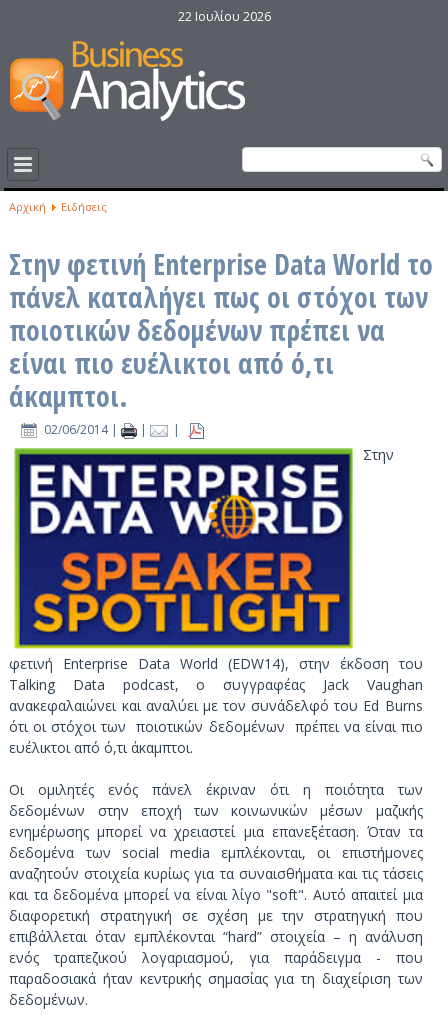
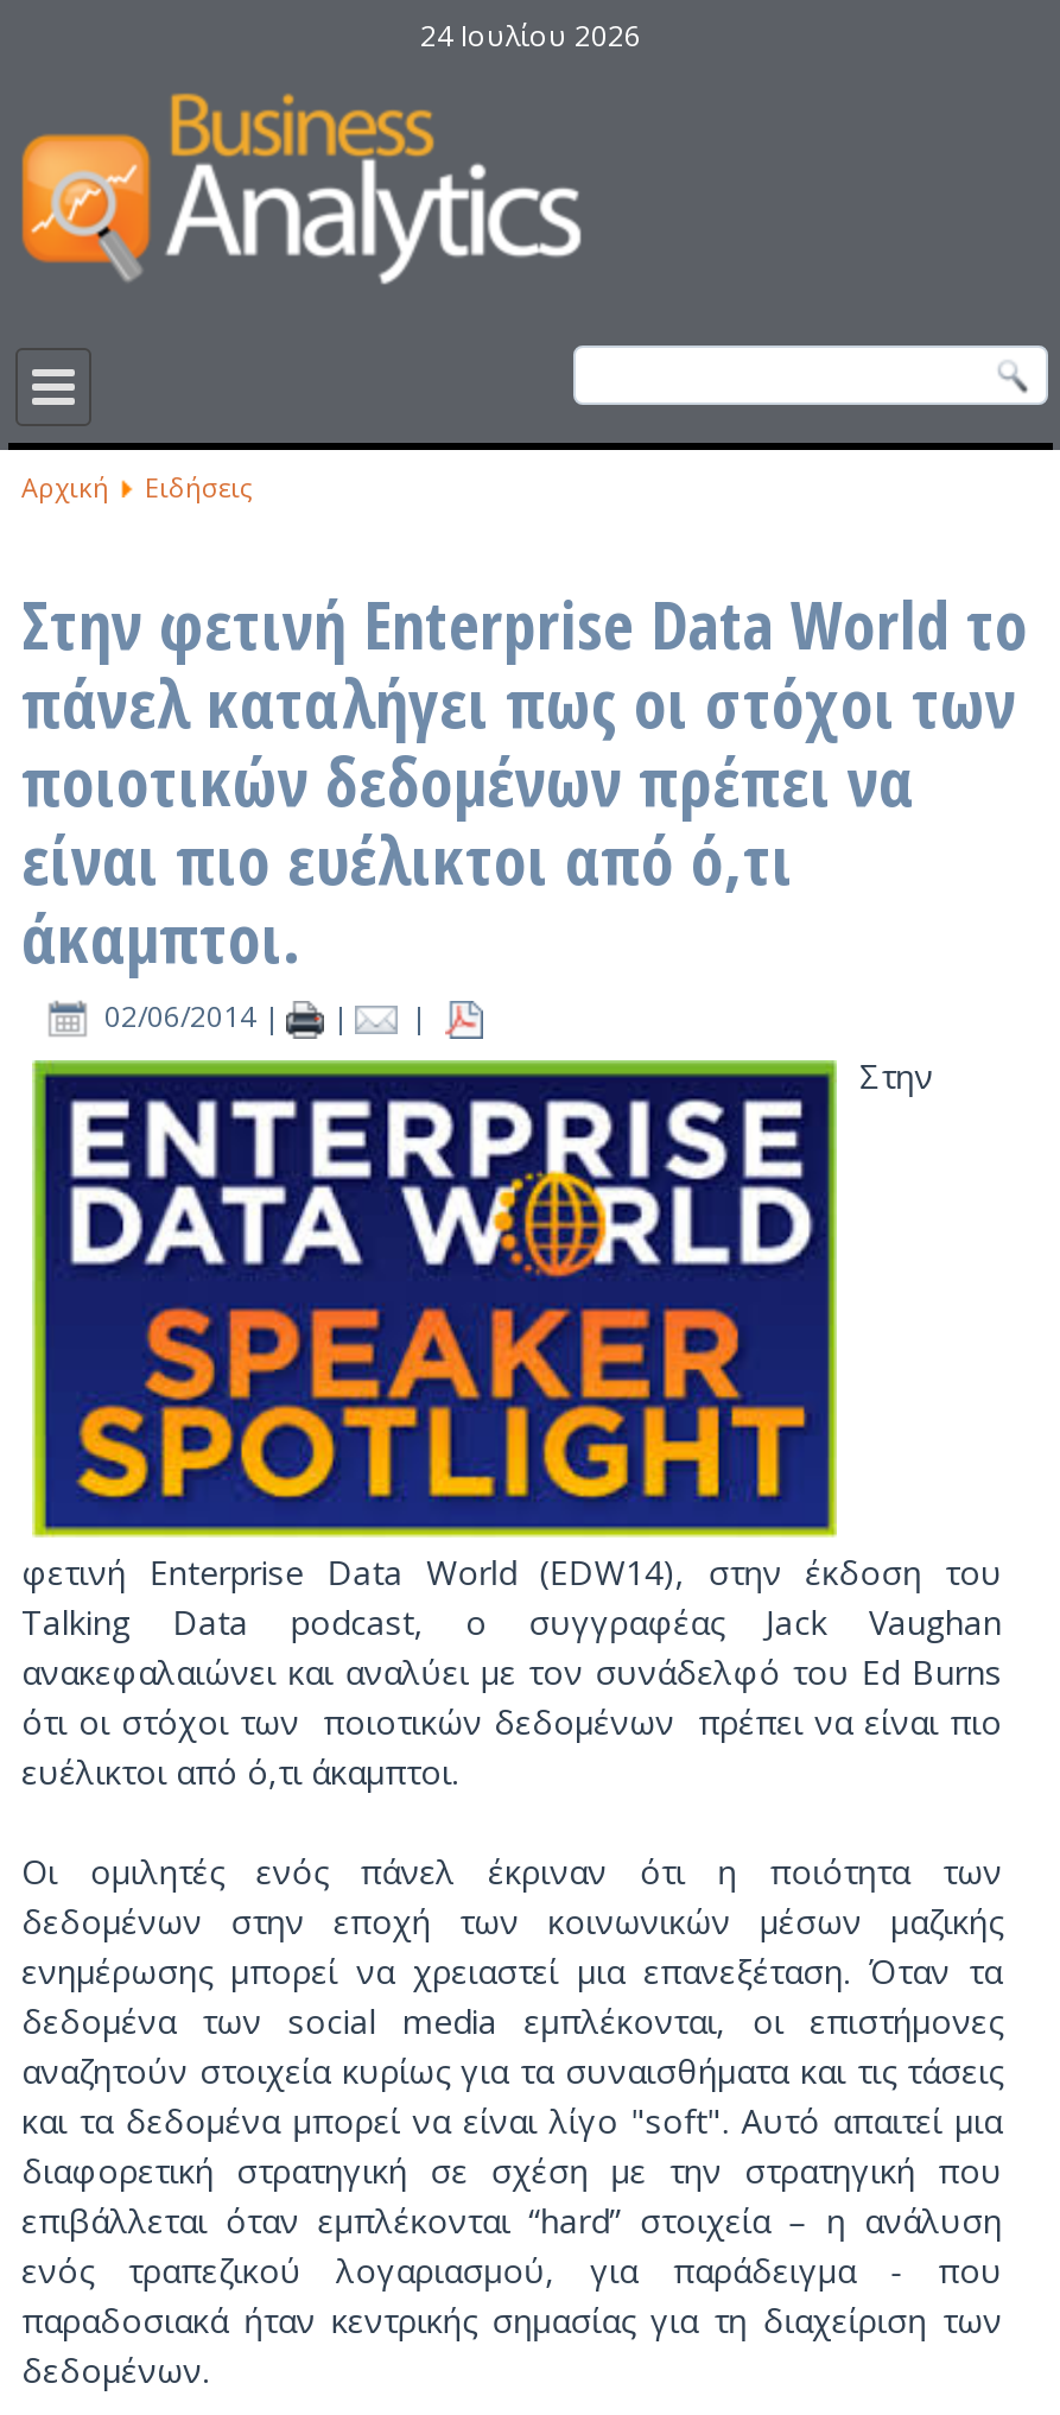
[177,8,270,25] 22 Ιουλίου 2026 -> [420,15,641,56] 24 Ιουλίου 2026

